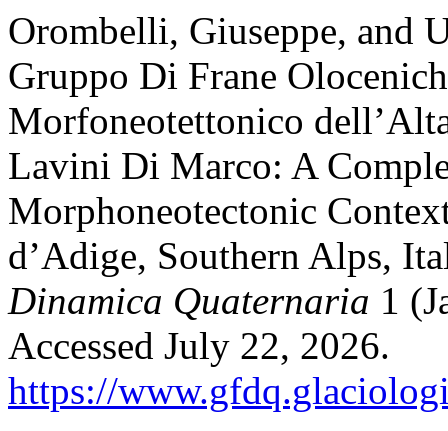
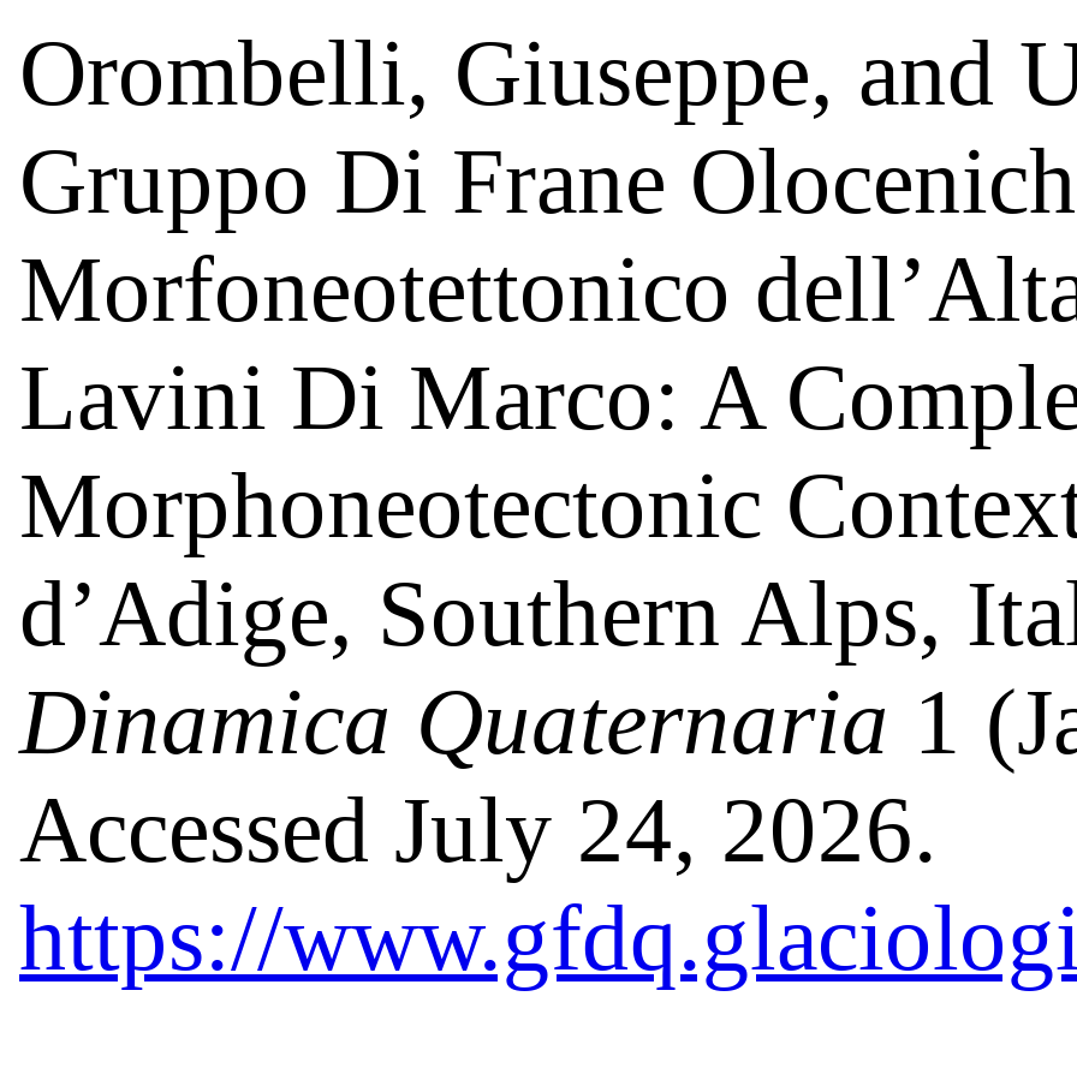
[8,324,390,367] Accessed July 22, 2026. -> [19,777,938,881] Accessed July 24, 2026.

